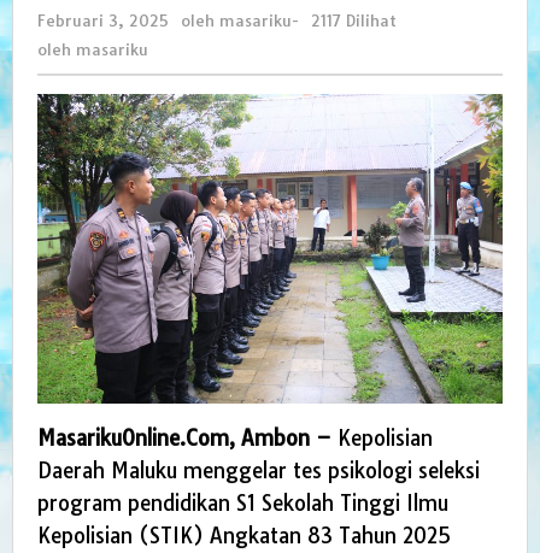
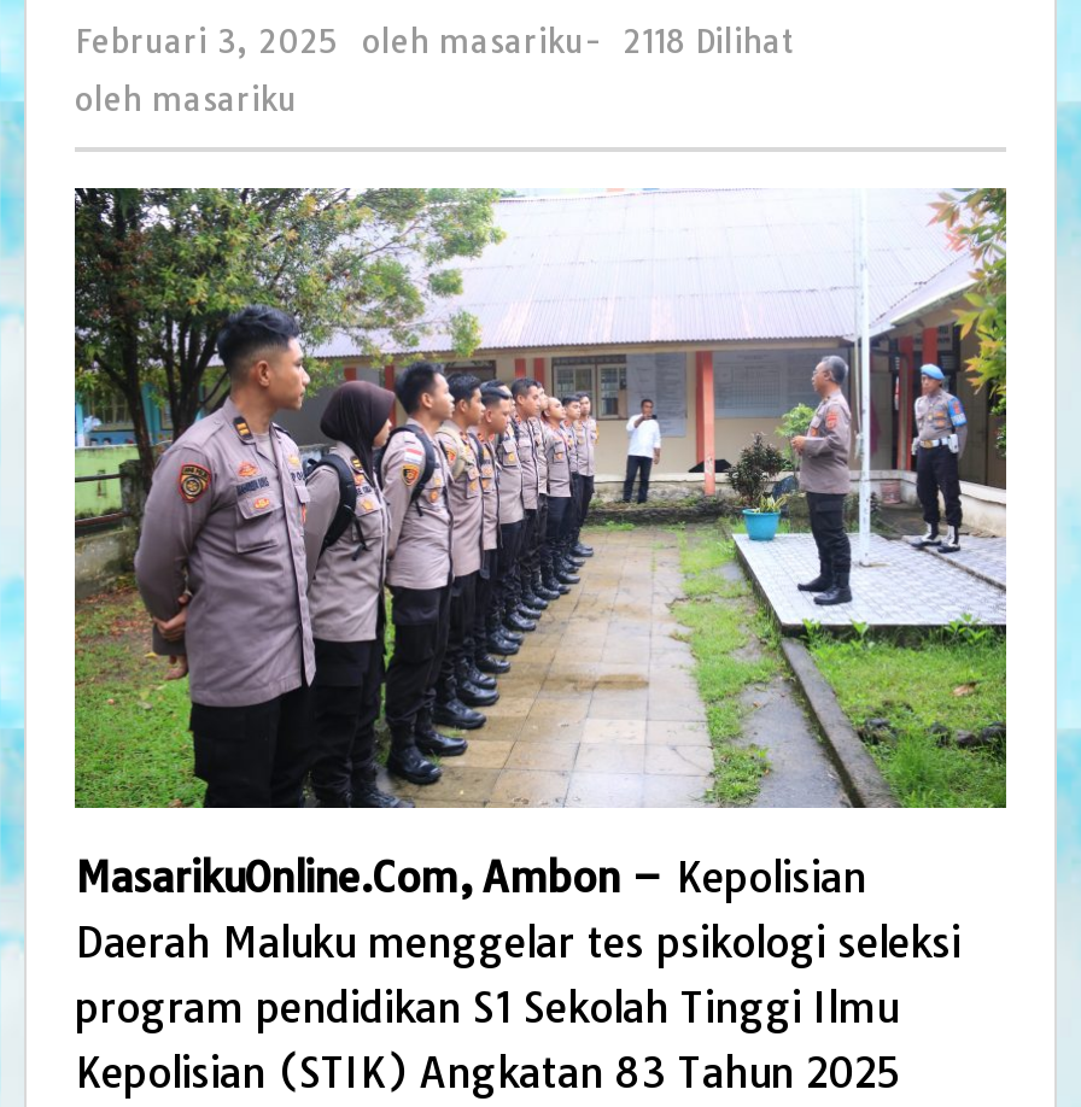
[37,11,397,30] Februari 3, 2025 oleh masariku - 2117 Dilihat -> [75,22,796,60] Februari 3, 2025 oleh masariku - 2118 Dilihat

